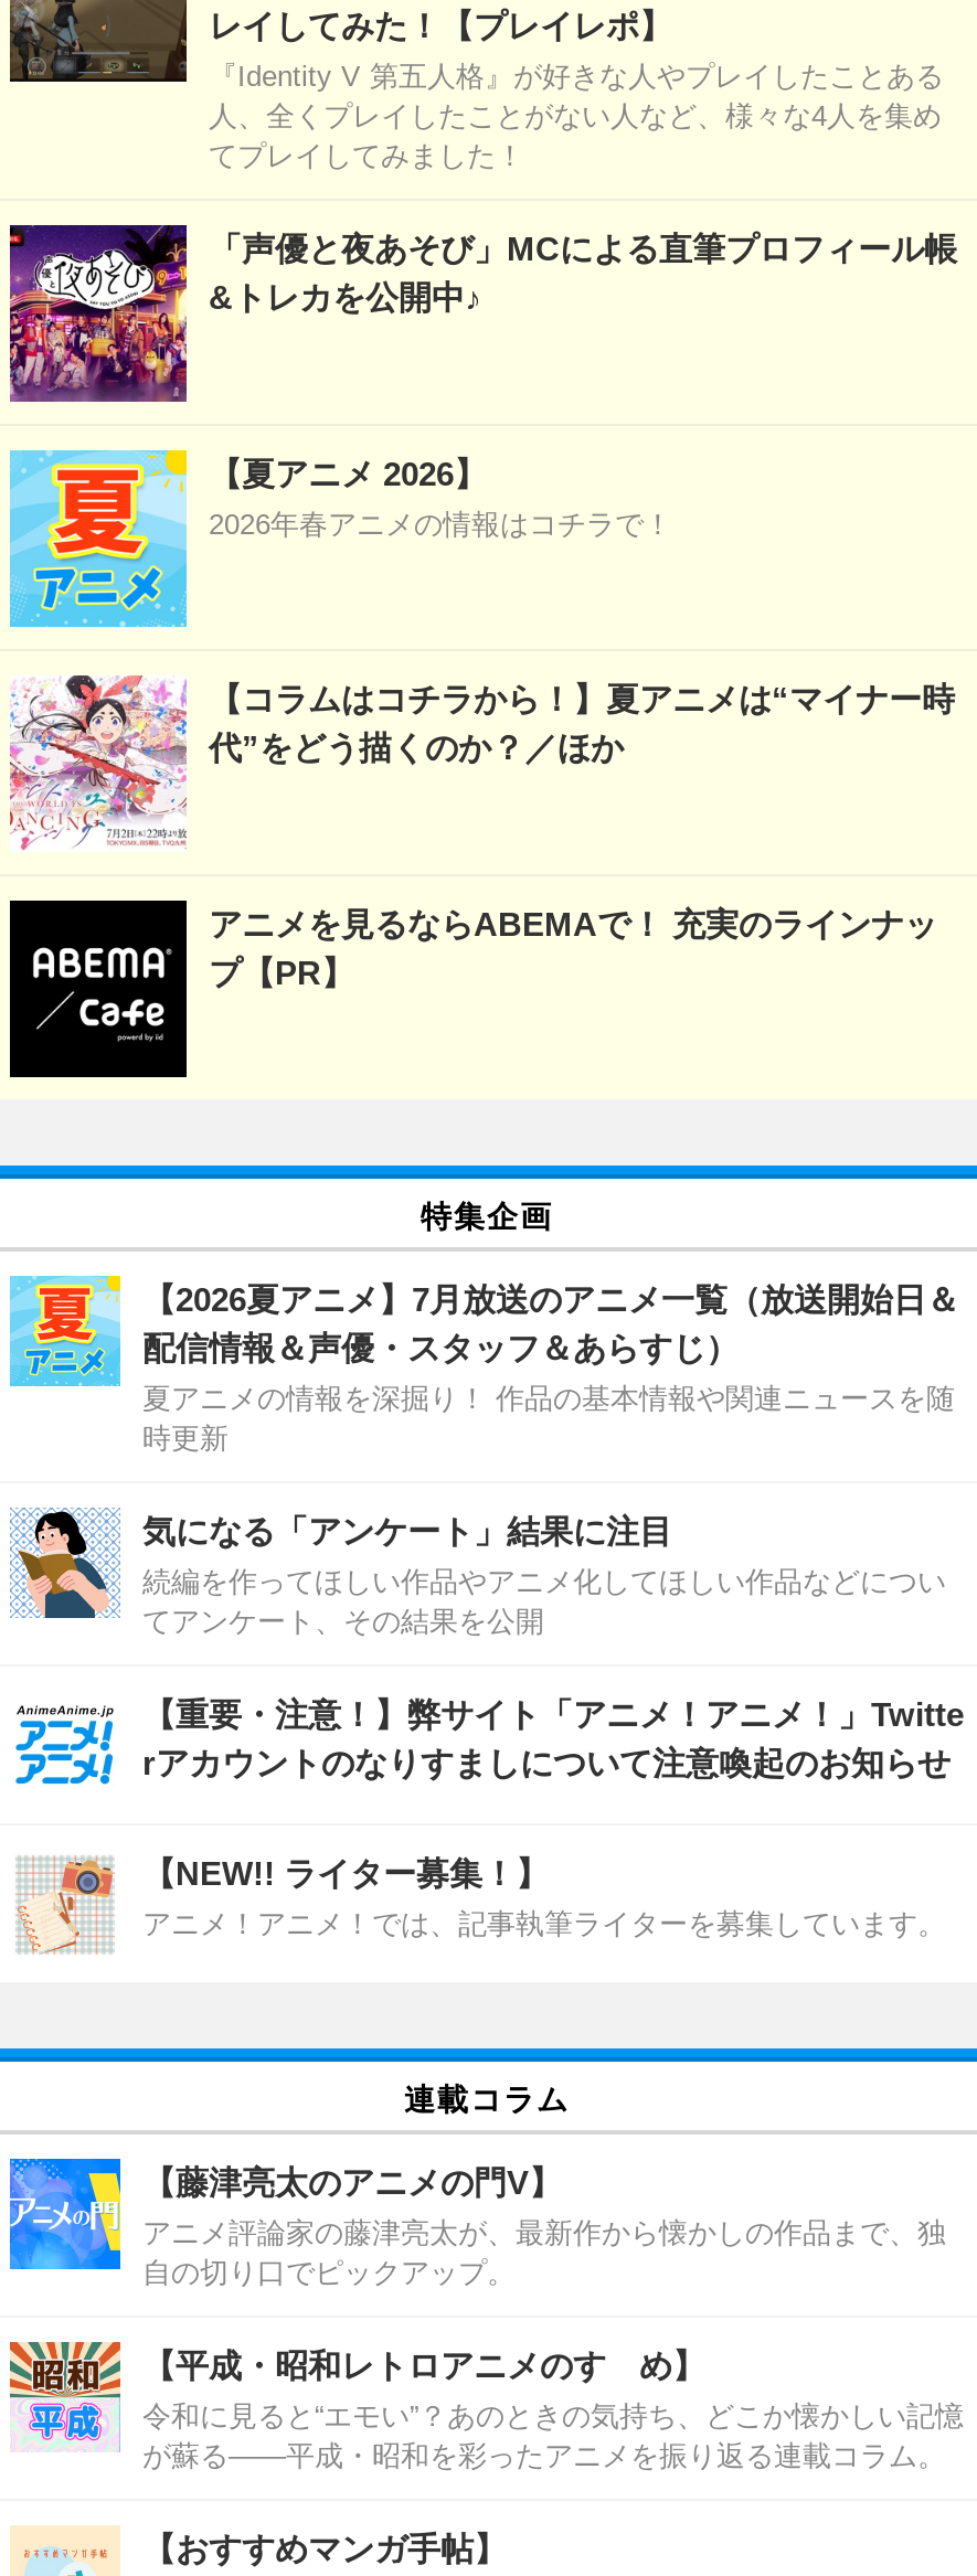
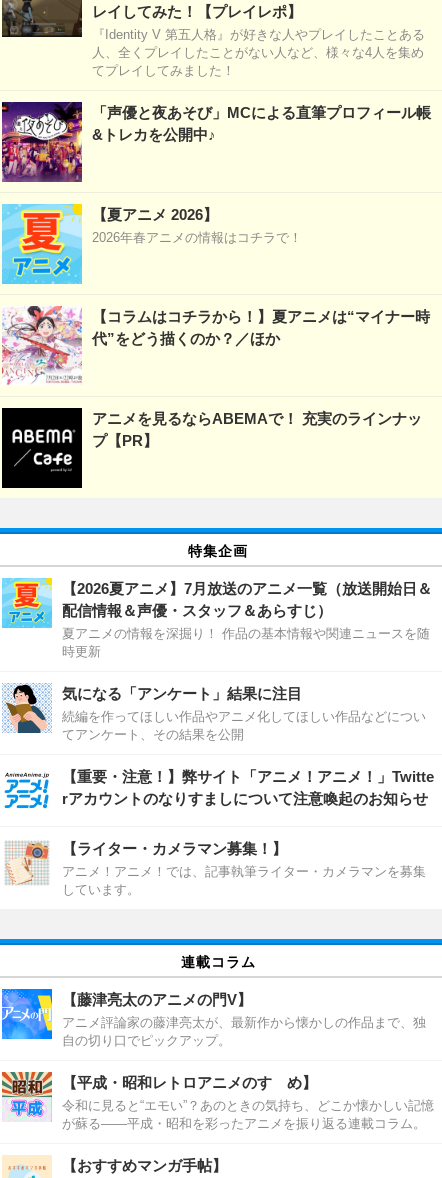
[142,1853,946,1939] 【NEW!! ライター募集！】 | アニメ！アニメ！では、記事執筆ライターを募集しています。 -> [62,840,426,897] 【ライター・カメラマン募集！】 | アニメ！アニメ！では、記事執筆ライター・カメラマンを募集 | しています。

